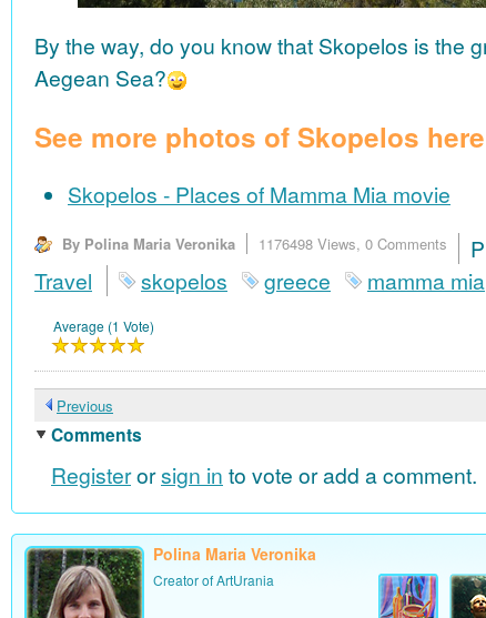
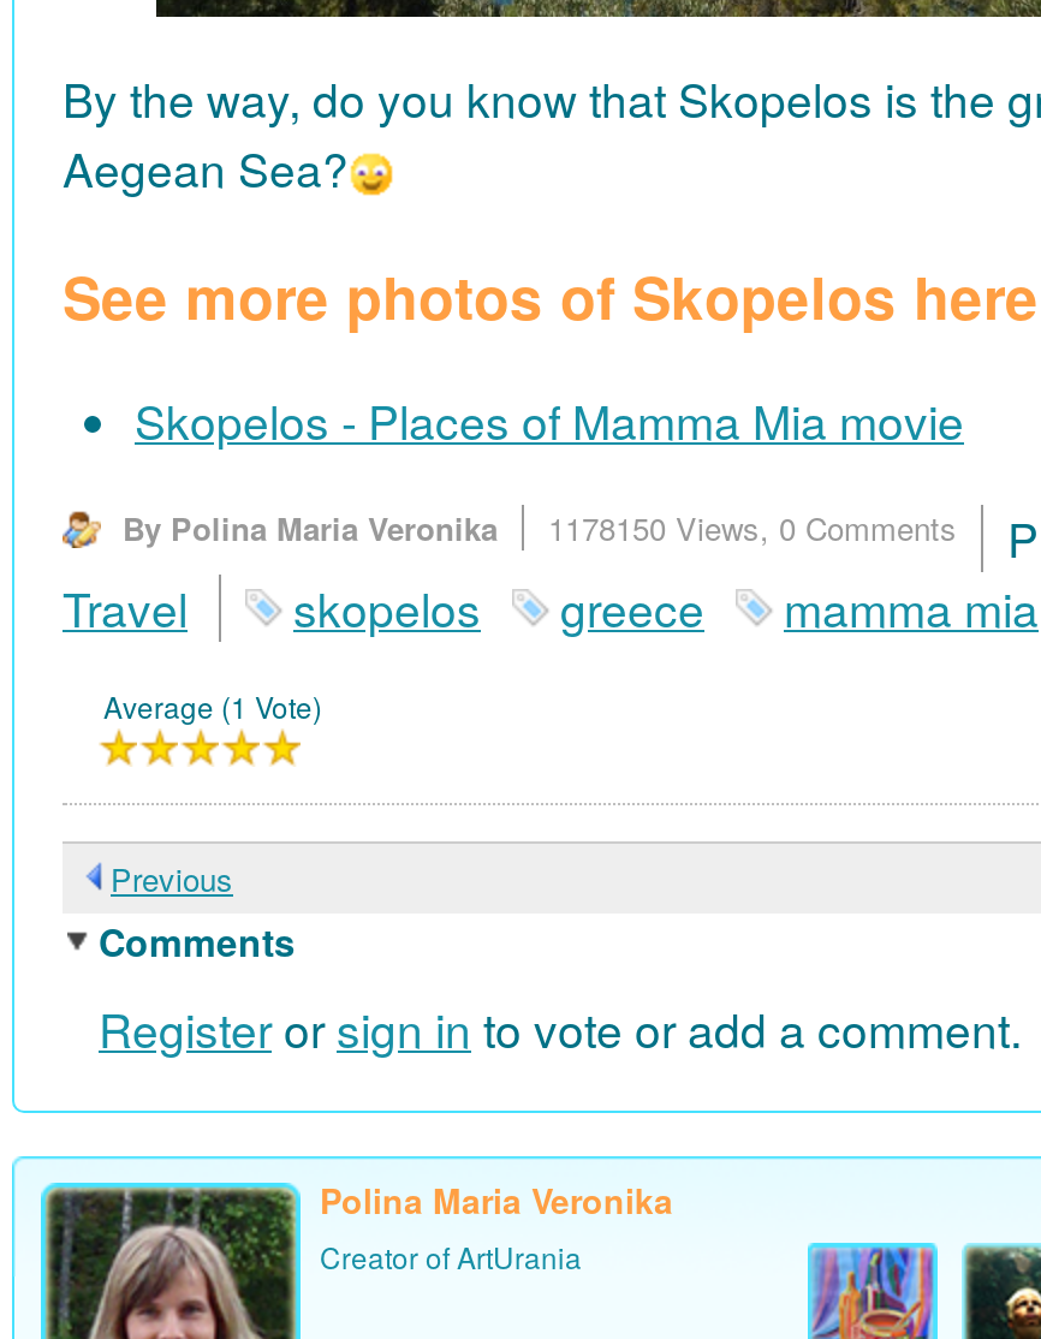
[259,233,447,254] 1176498 Views, 0 Comments -> [548,505,957,551] 1178150 Views, 0 Comments

